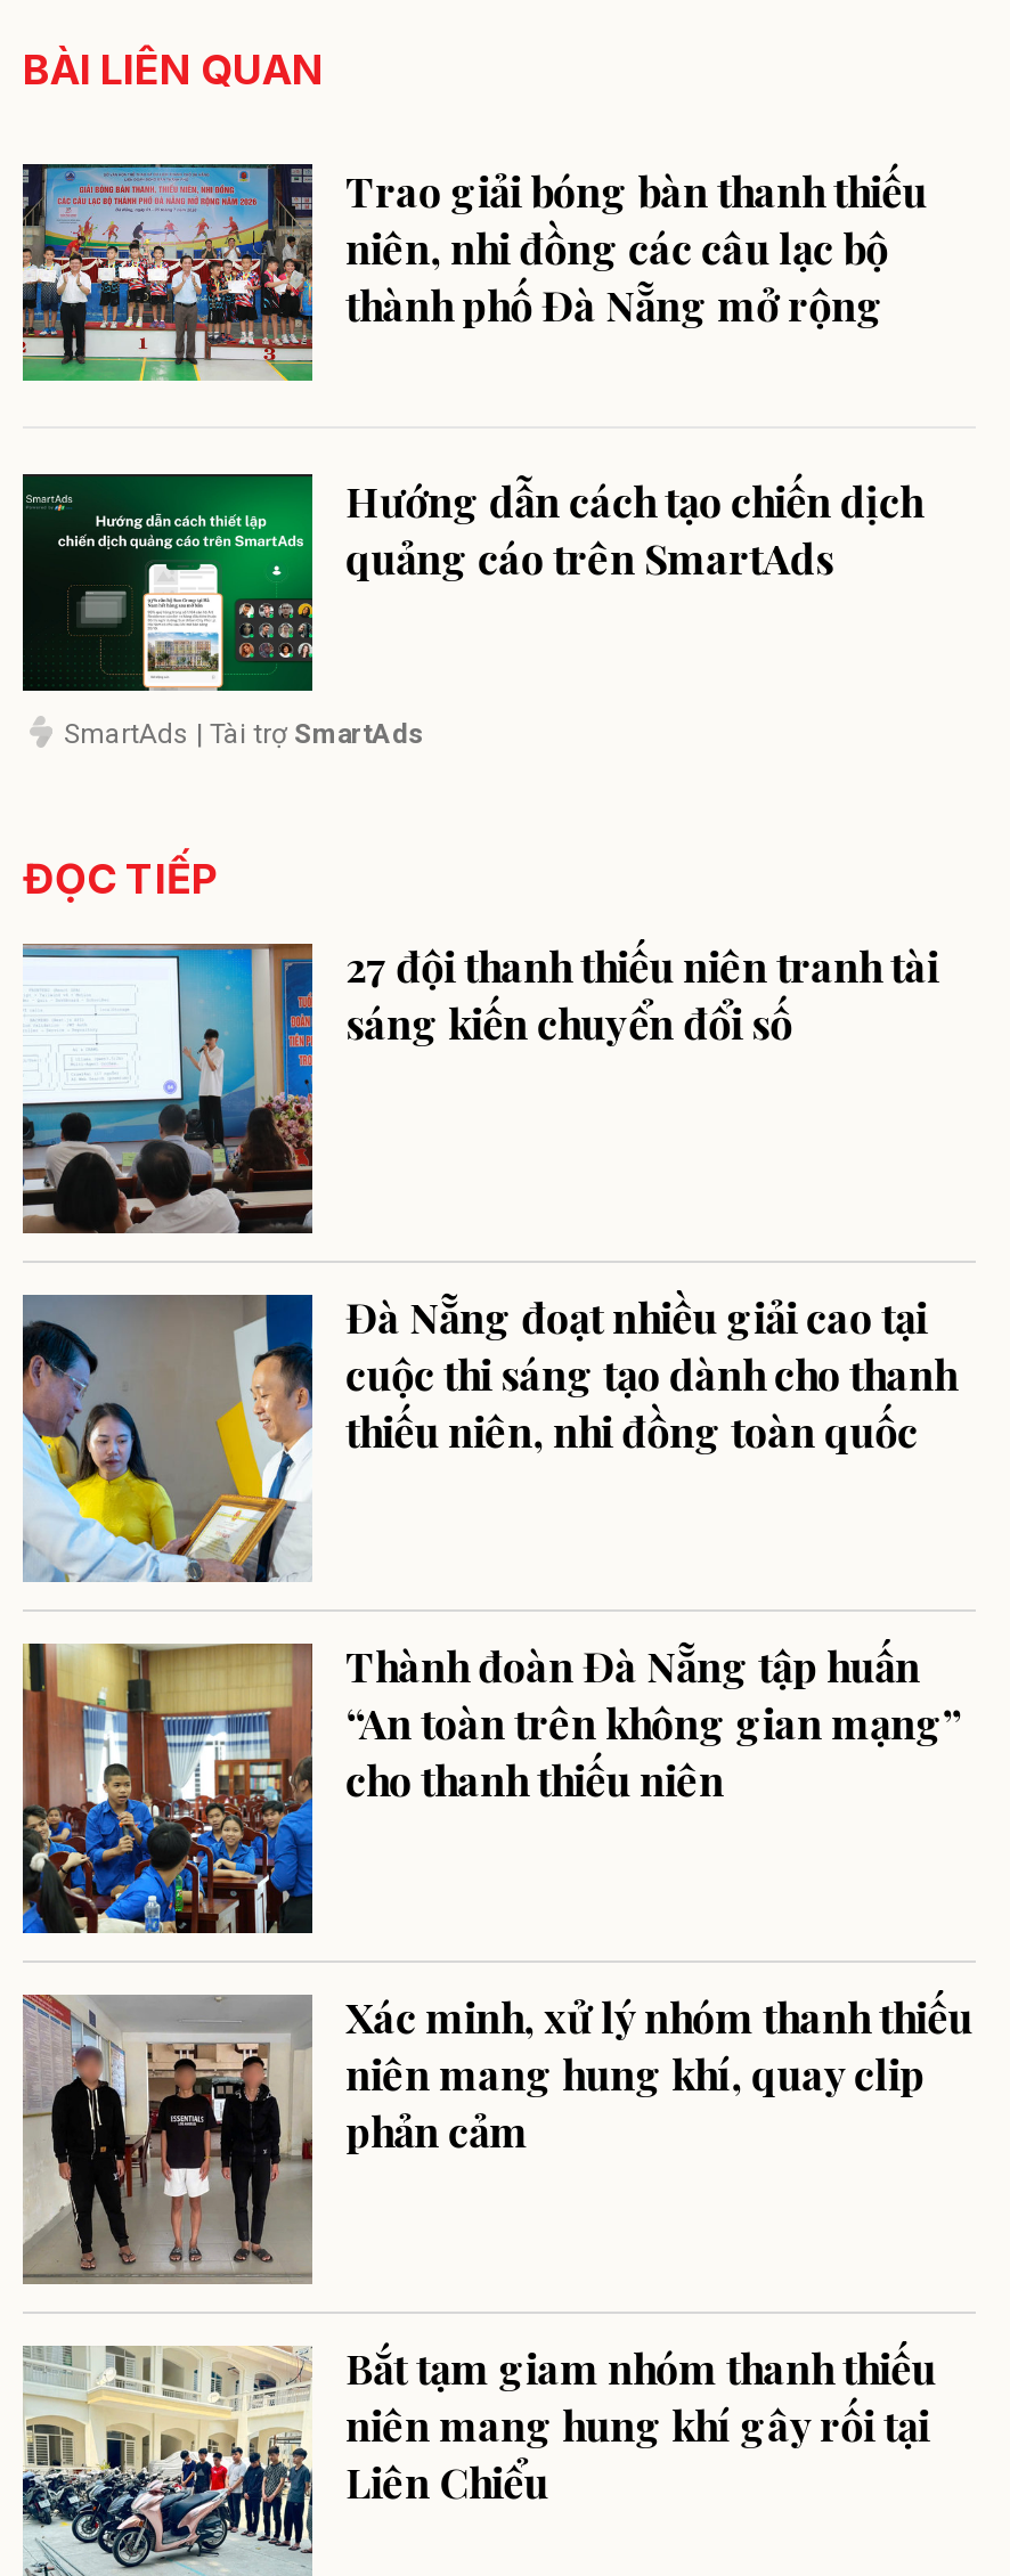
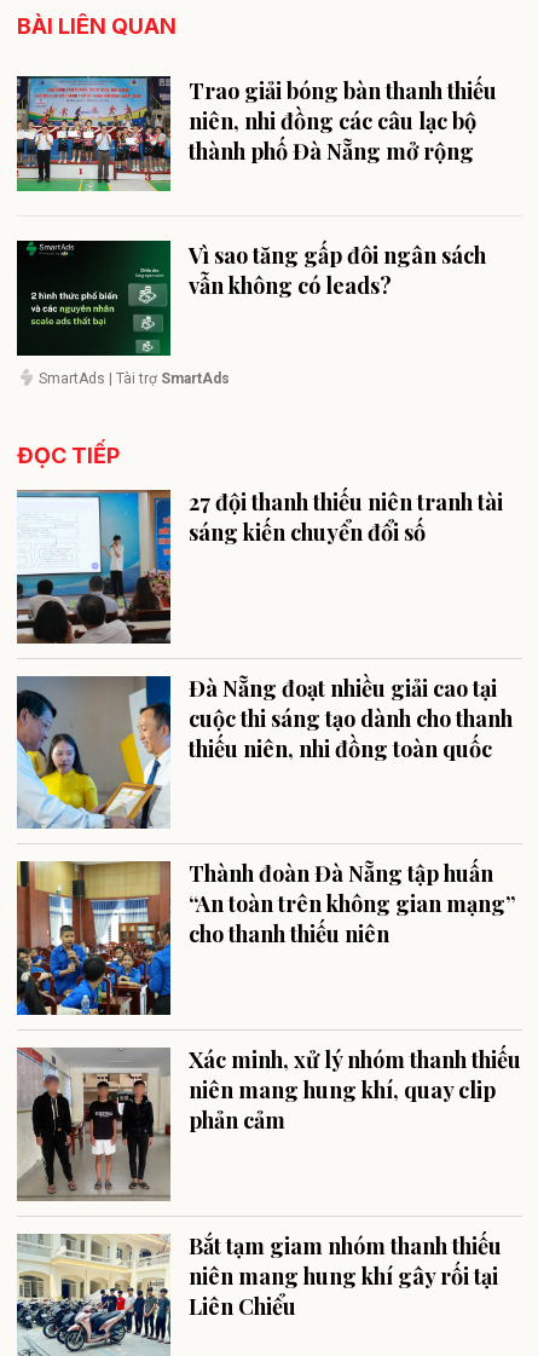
[23,474,923,691] [image] | Hướng dẫn cách tạo chiến dịch | quảng cáo trên SmartAds -> [17,241,486,357] [image] | Vì sao tăng gấp đôi ngân sách | vẫn không có leads?

